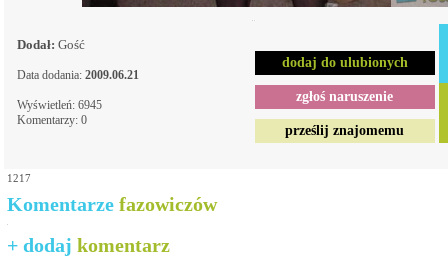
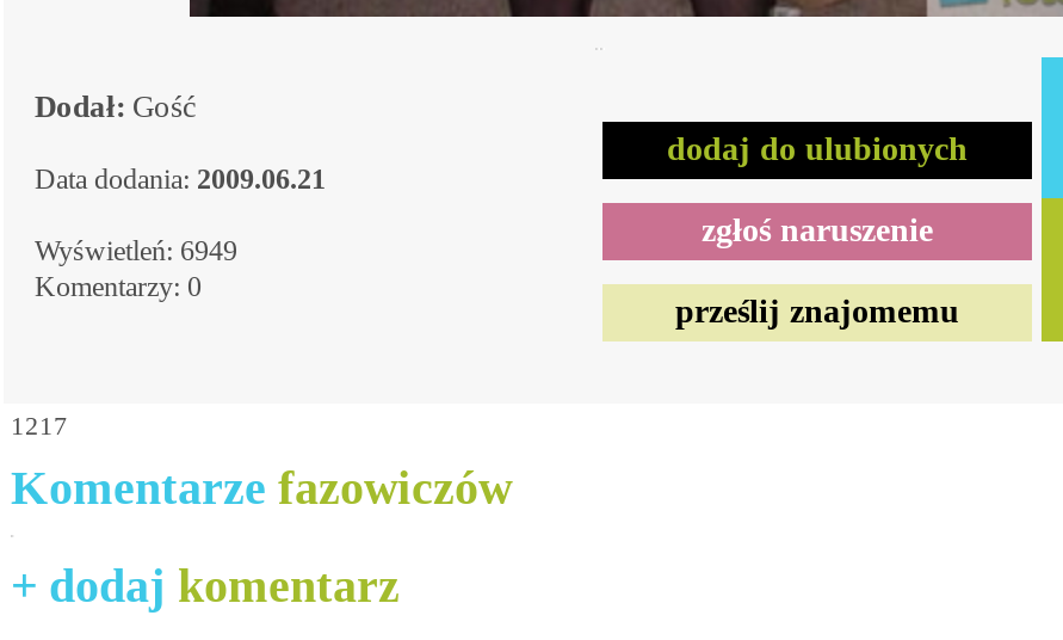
[17,98,102,112] Wyświetleń: 6945 -> [35,234,237,267] Wyświetleń: 6949

